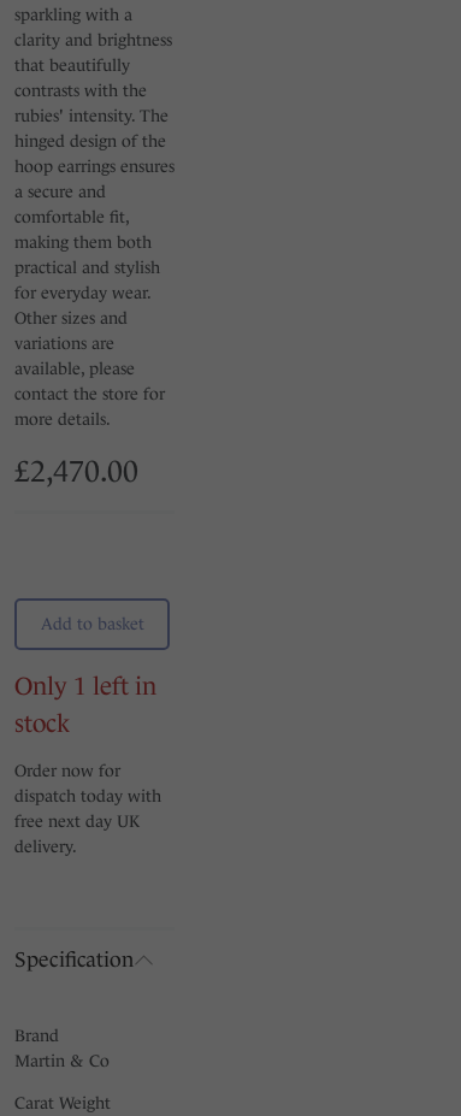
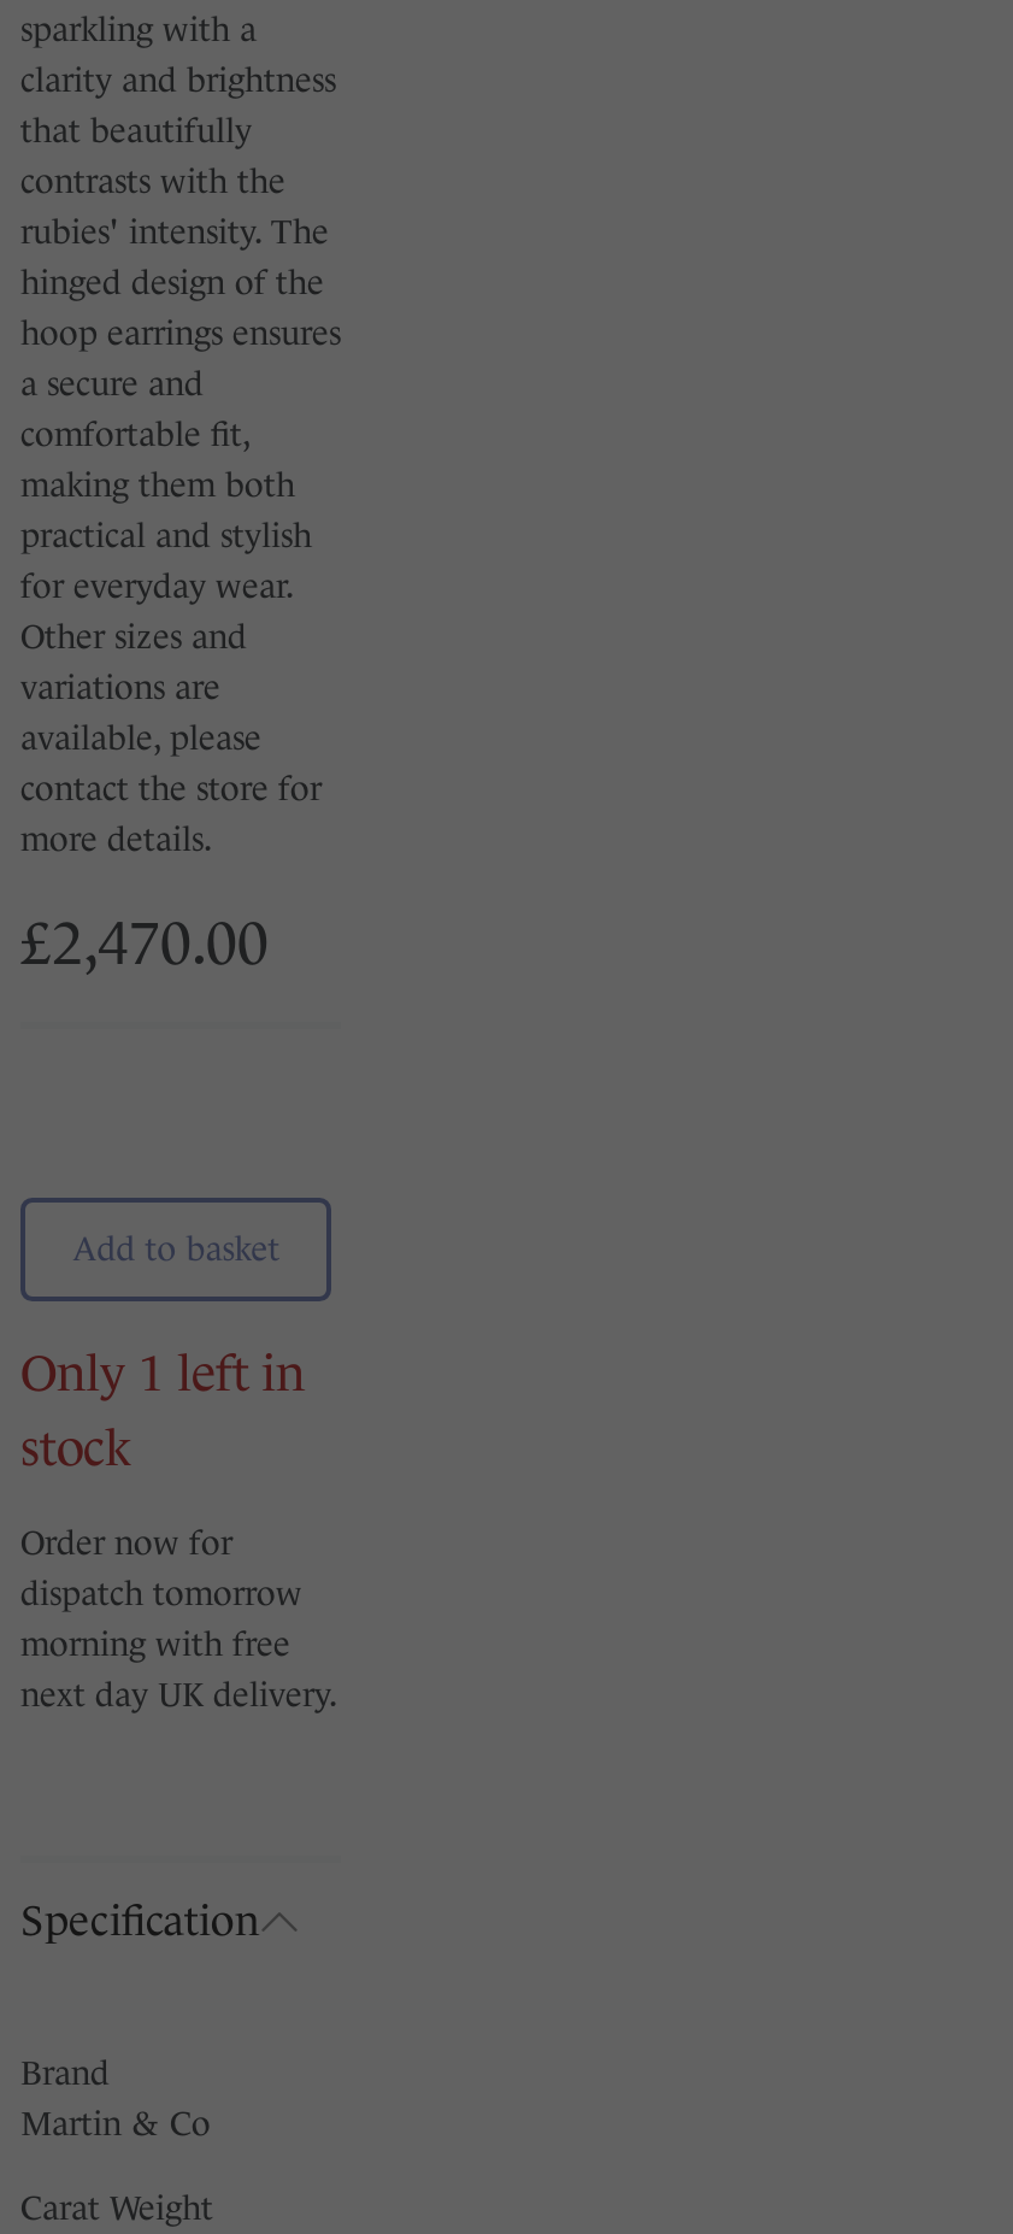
[14,787,161,856] dispatch today with | free next day UK | delivery. -> [20,1575,338,1714] dispatch tomorrow | morning with free | next day UK delivery.

